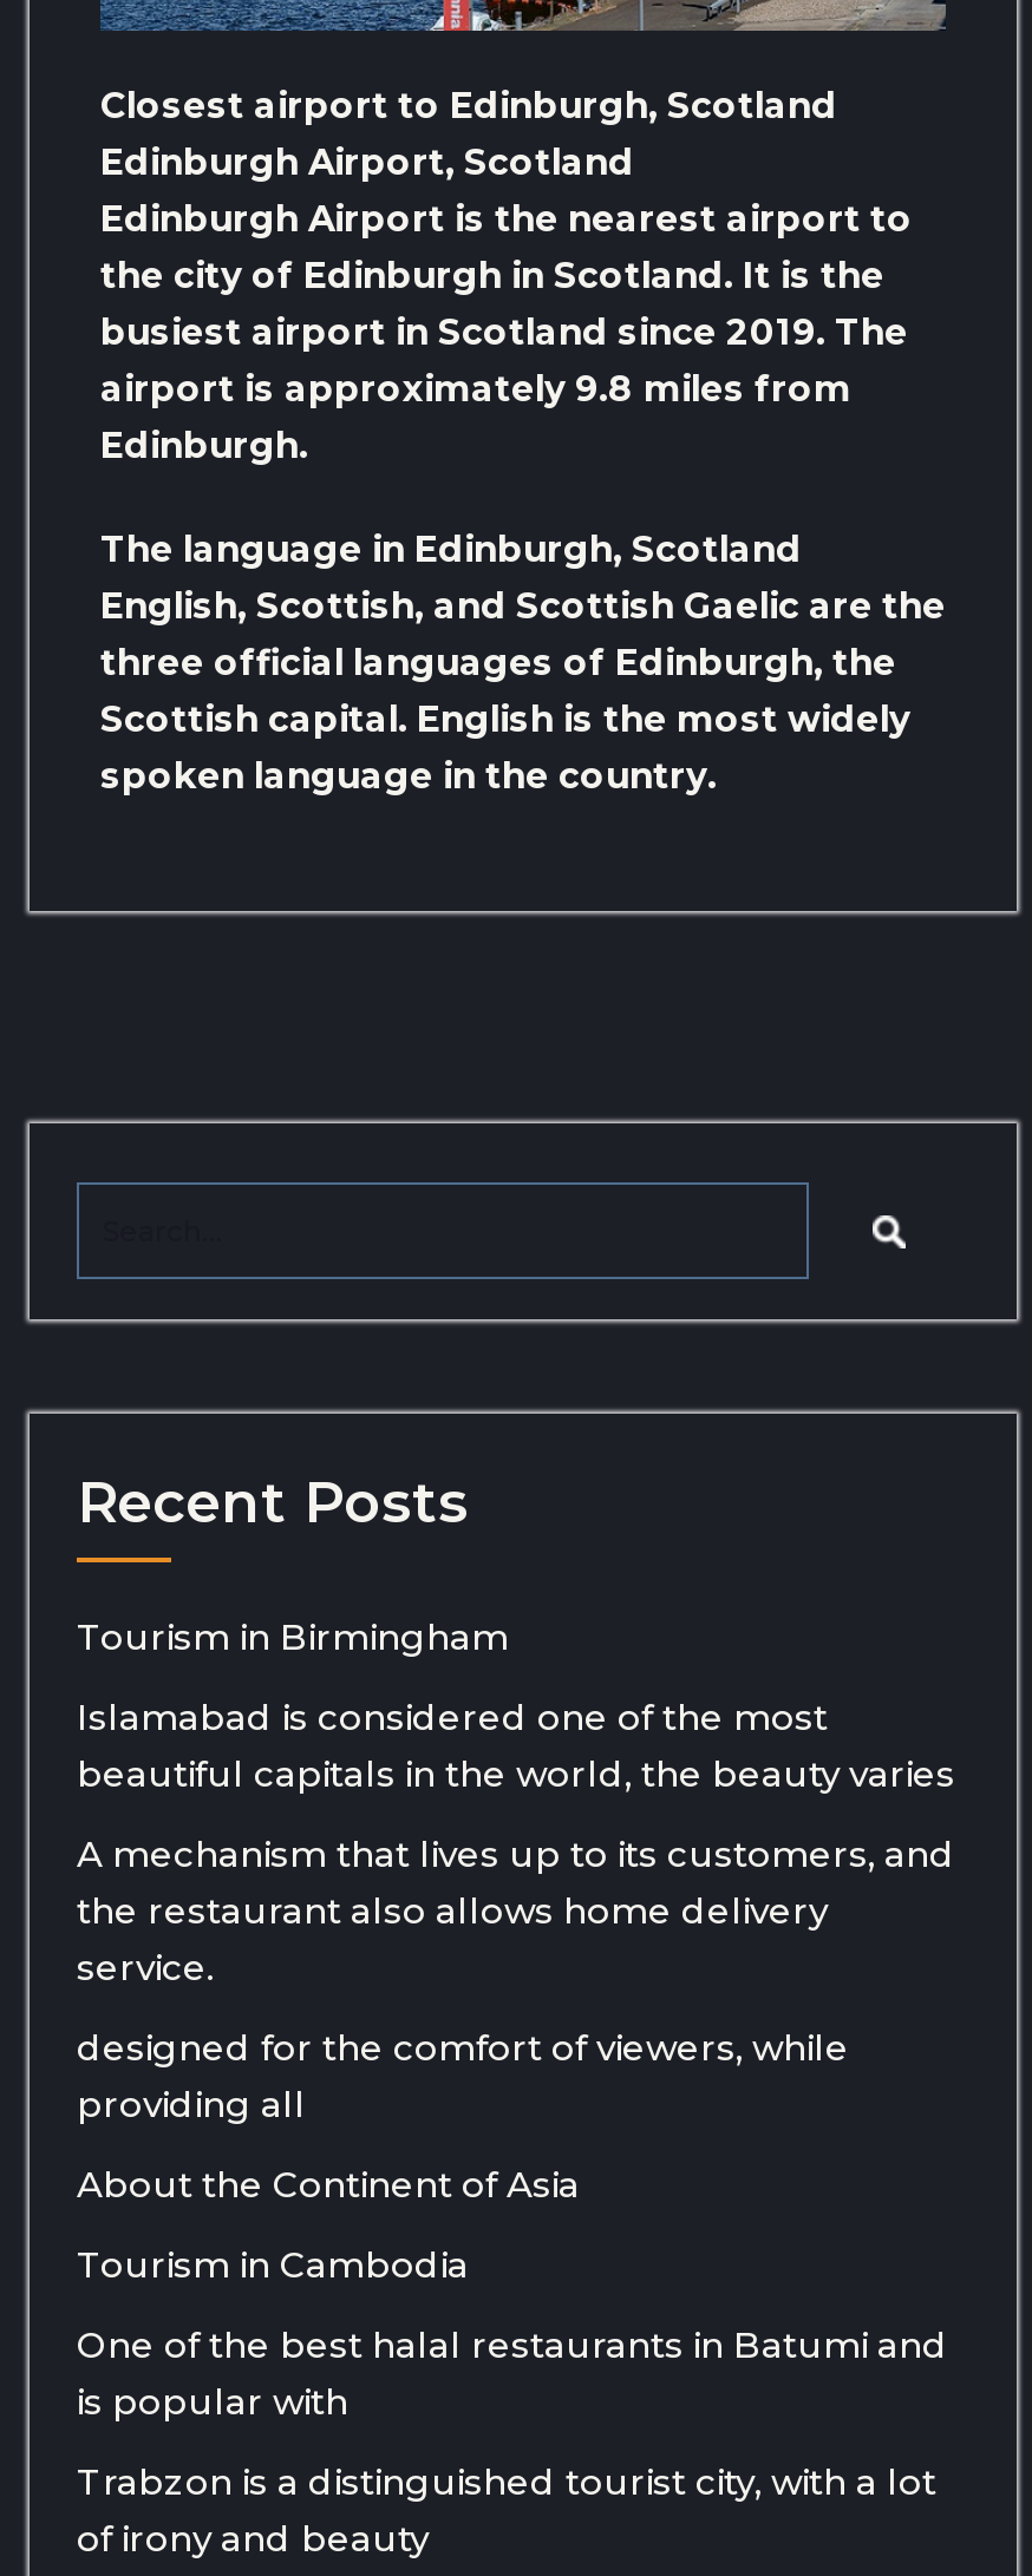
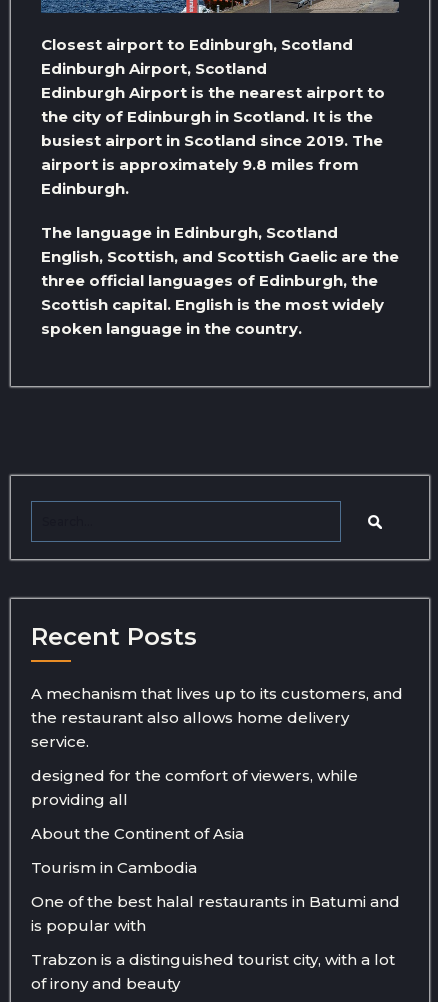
[77,1614,955,1796] Tourism in Birmingham | Islamabad is considered one of the most | beautiful capitals in the world, the beauty varies -> none

